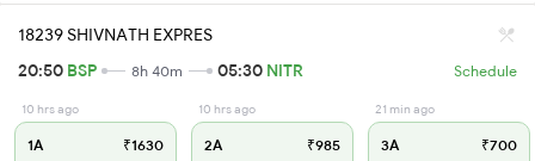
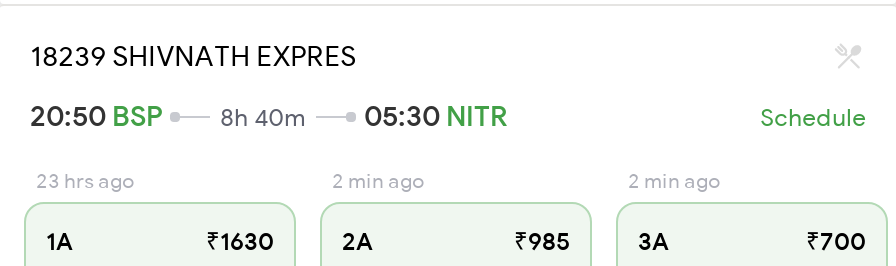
[21,101,79,117] 10 hrs ago -> [36,168,134,194] 23 hrs ago
[198,101,256,117] 10 hrs ago -> [332,168,424,194] 2 min ago
[375,101,435,117] 21 min ago -> [628,168,720,194] 2 min ago

